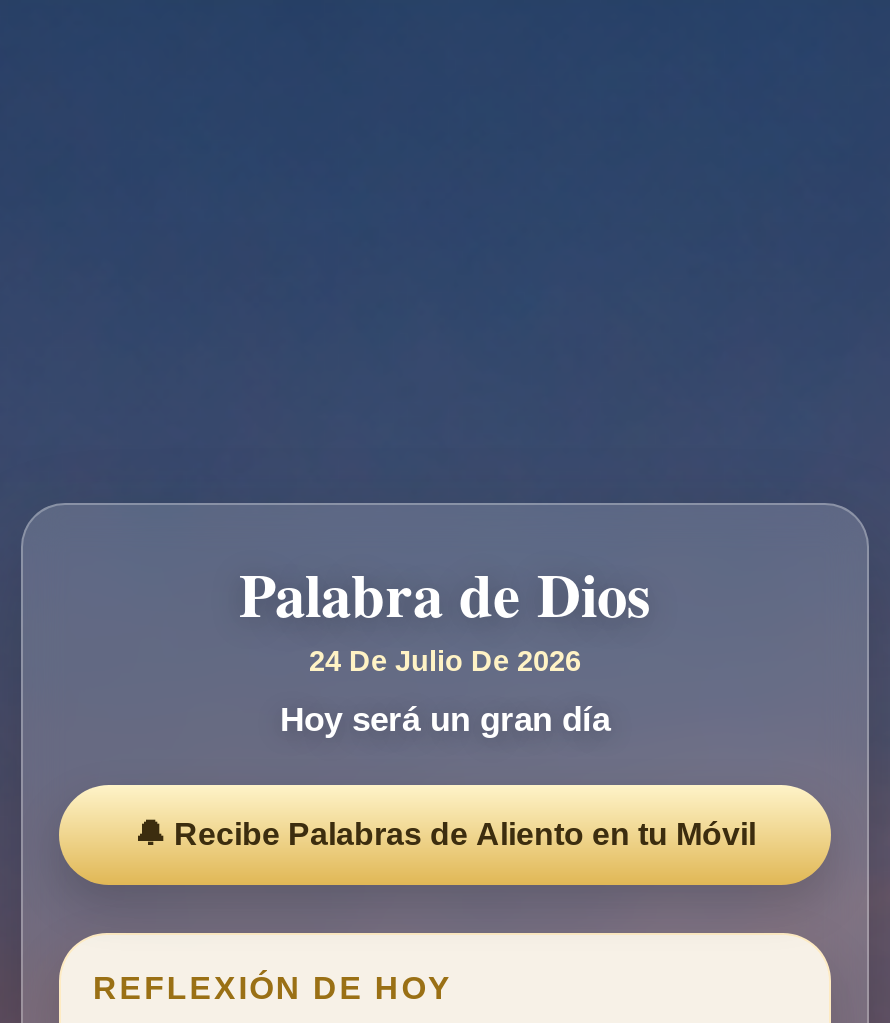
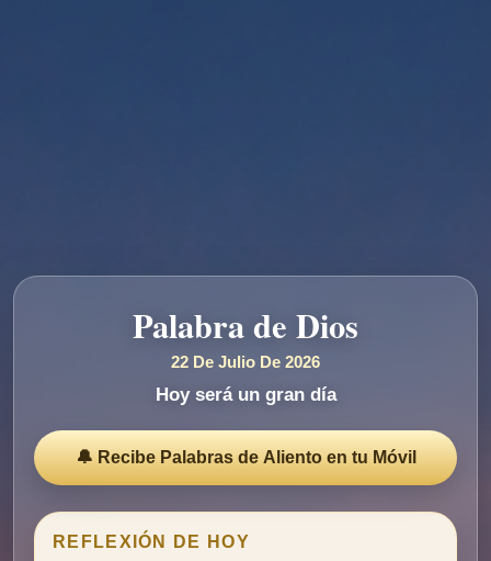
[309,645,581,677] 24 De Julio De 2026 -> [171,354,320,371] 22 De Julio De 2026

